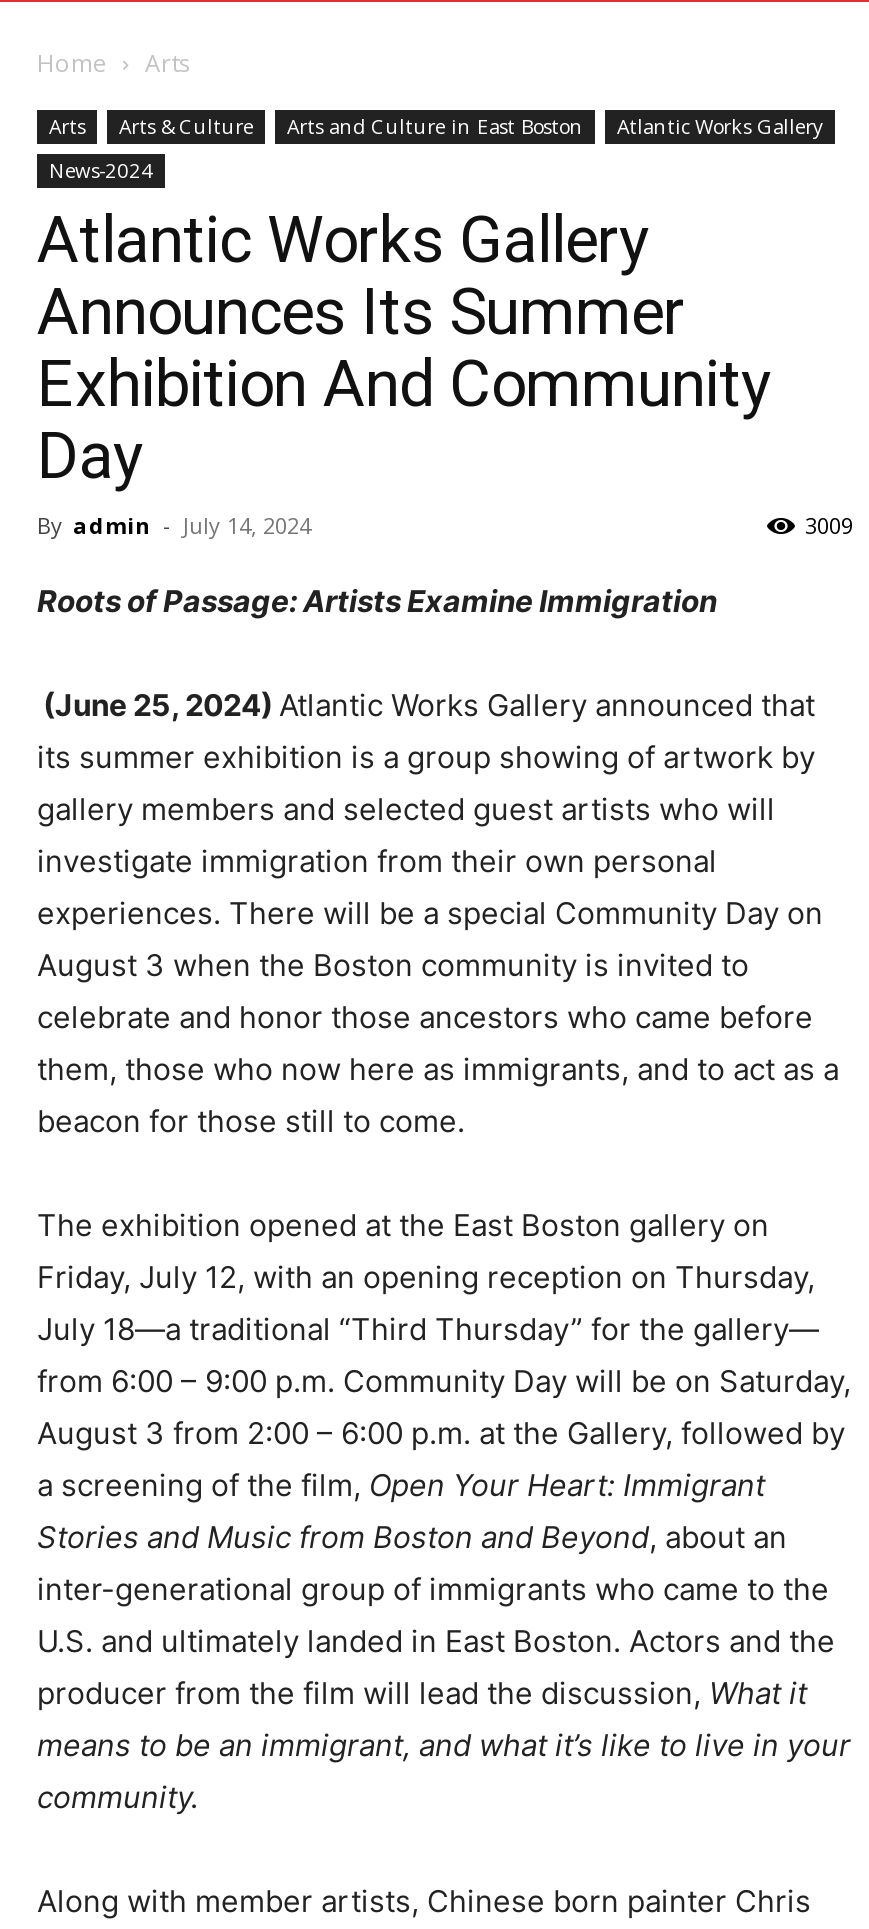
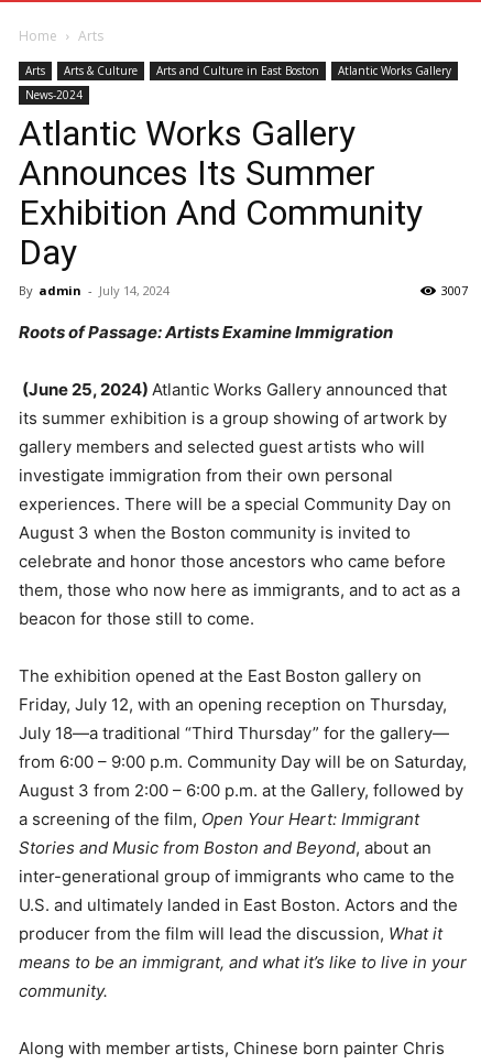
[805,510,853,540] 3009 -> [441,282,468,298] 3007

